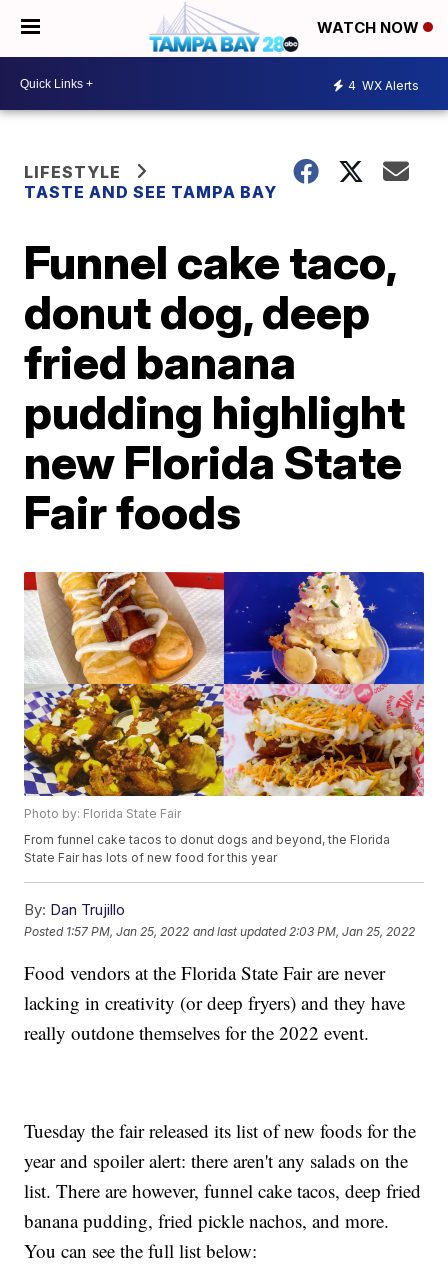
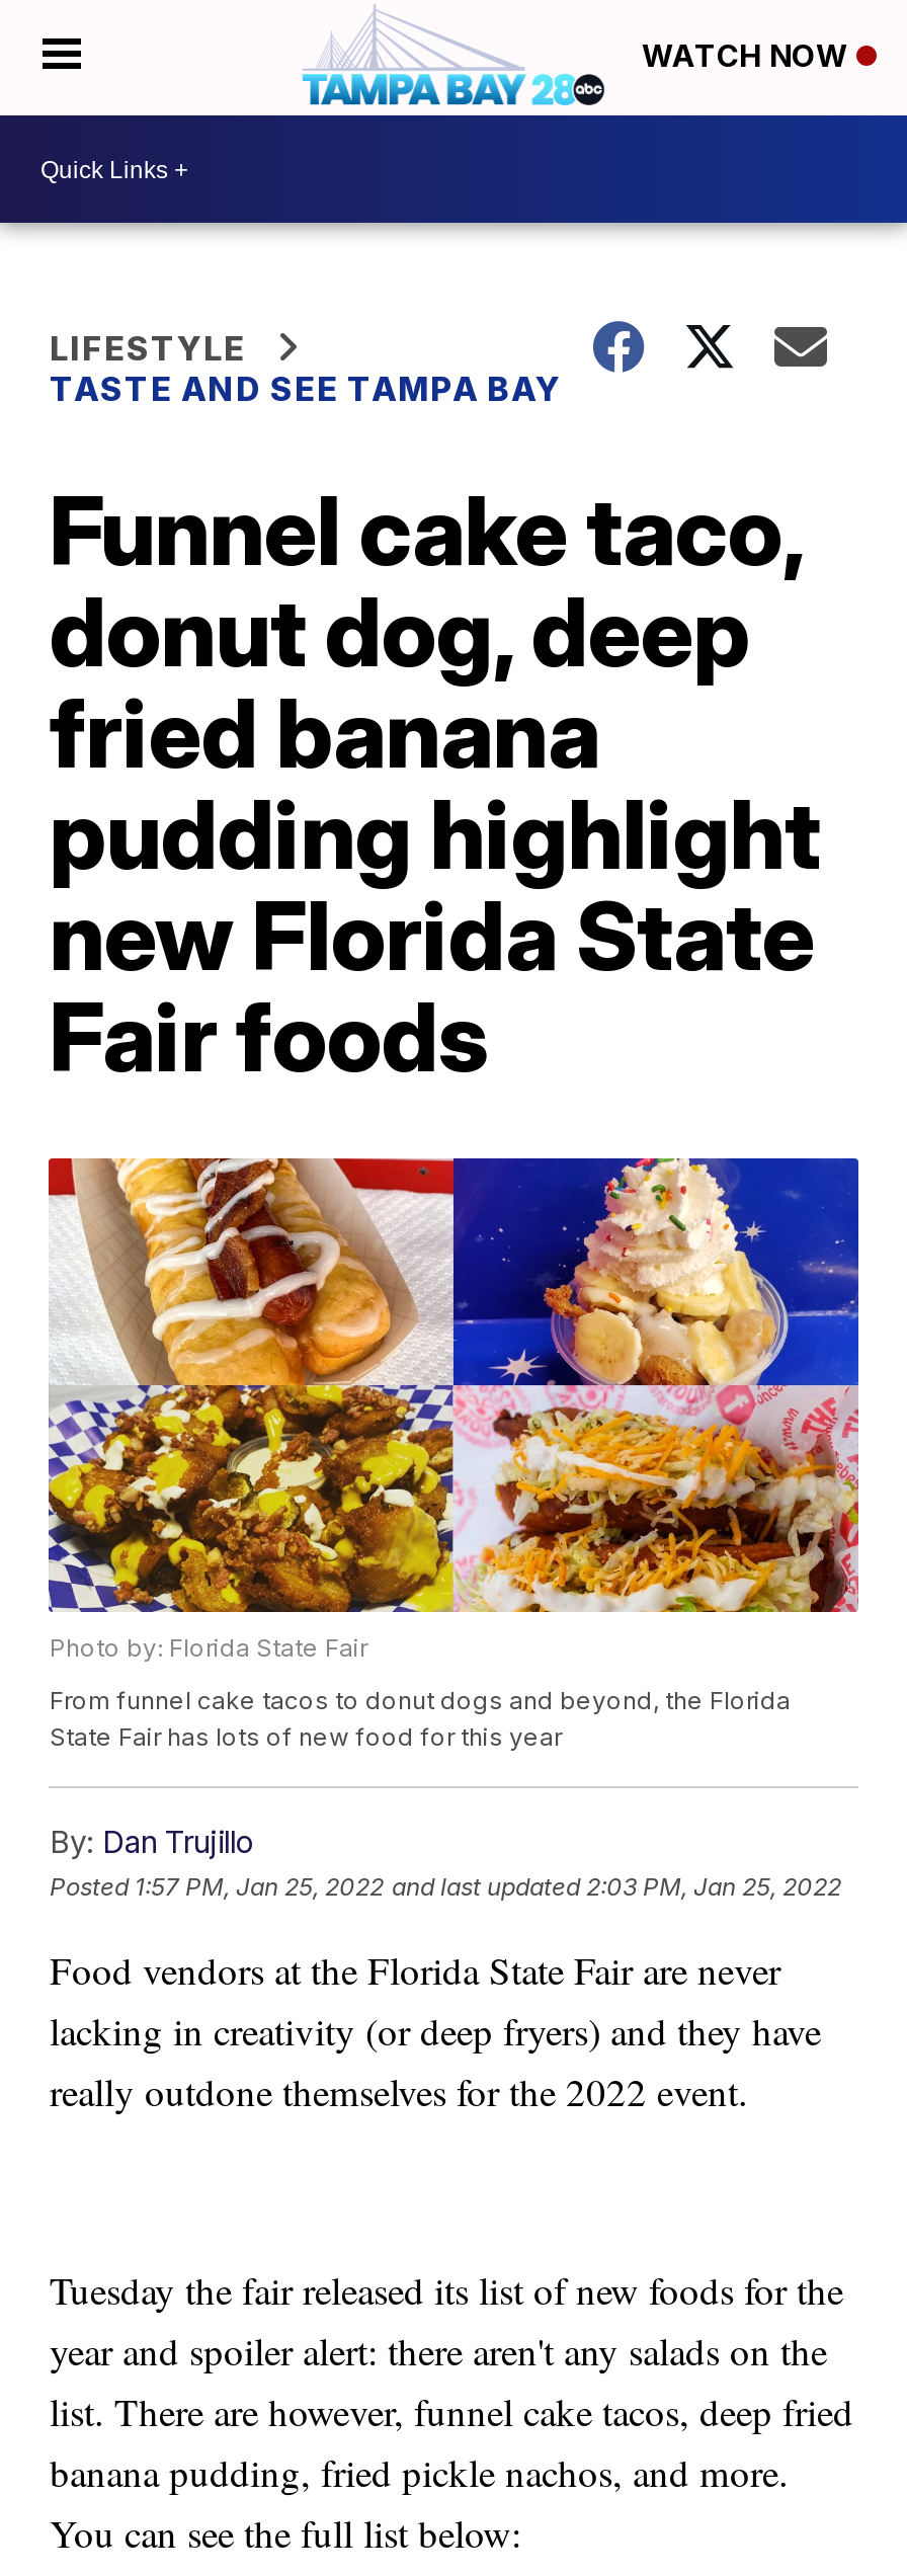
[348,77,419,92] 4 WX Alerts -> none

